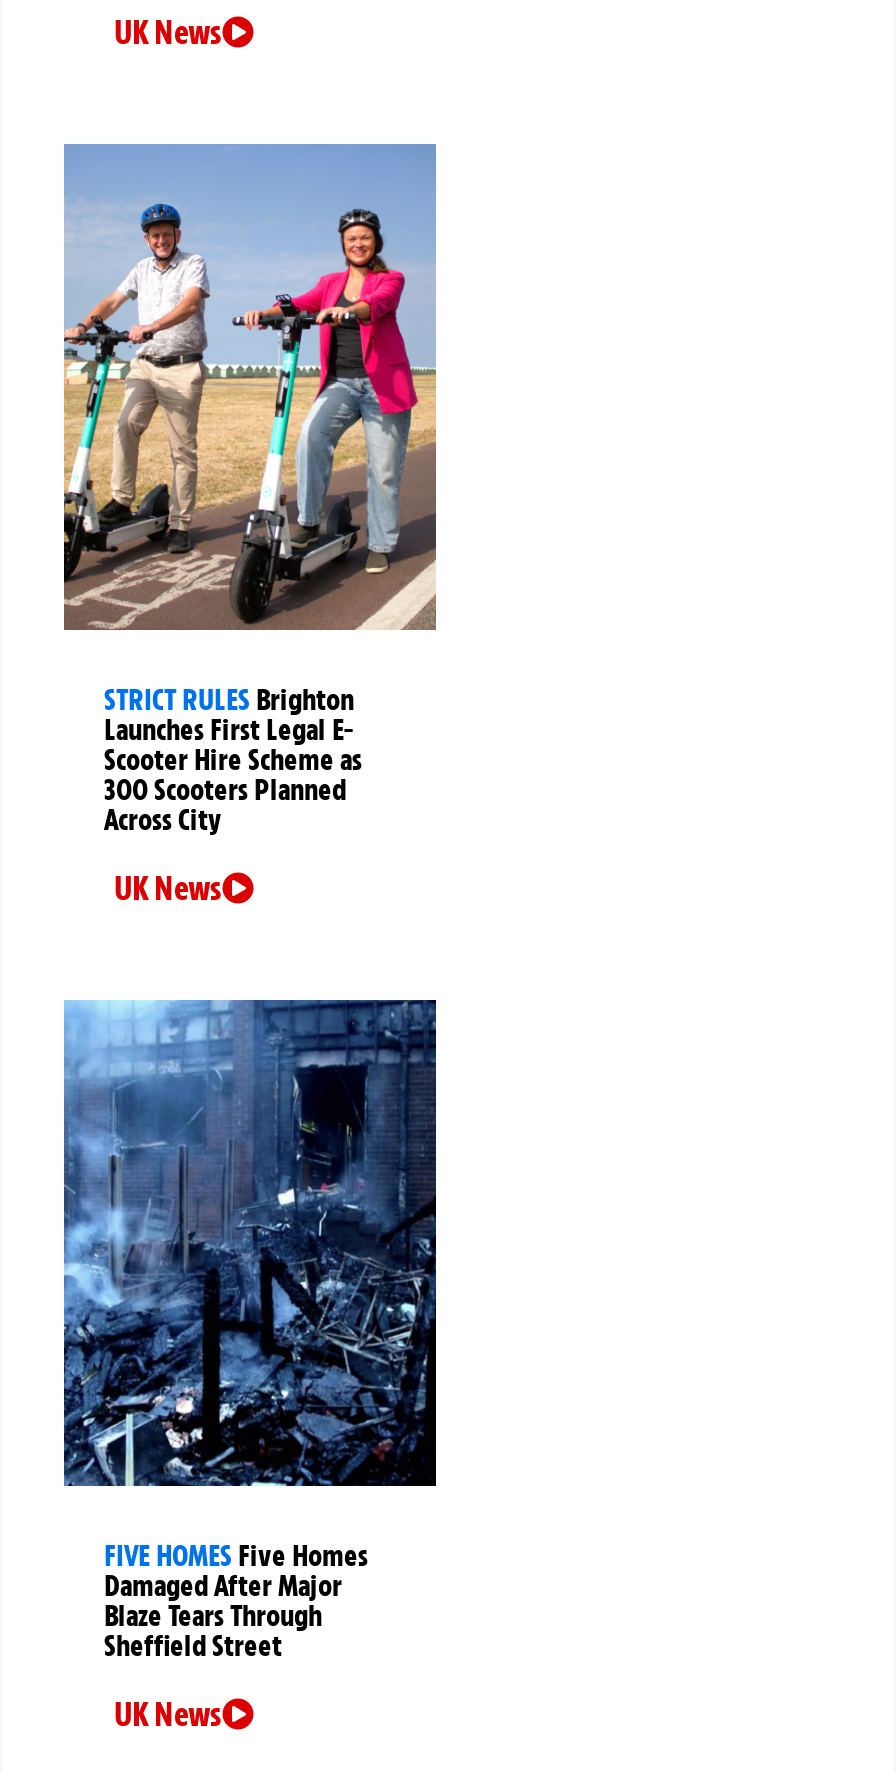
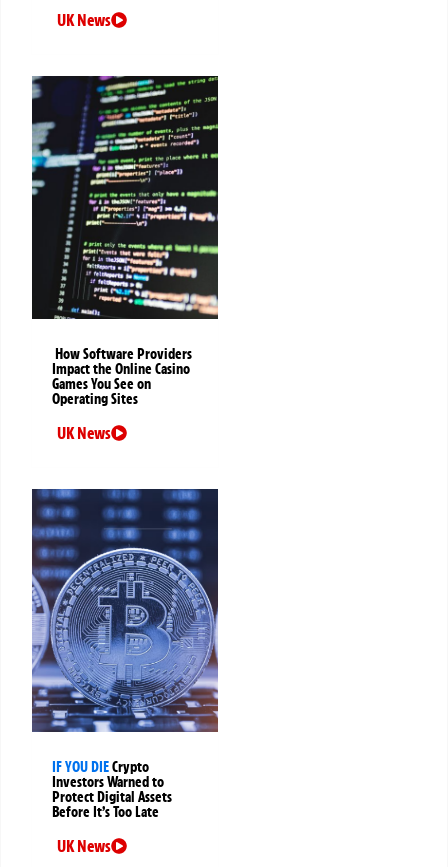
[62,144,438,838] [image] | STRICT RULES Brighton | Launches First Legal E- | Scooter Hire Scheme as | 300 Scooters Planned | Across City -> [31,75,219,408] [image] | How Software Providers | Impact the Online Casino | Games You See on | Operating Sites
[62,998,438,1664] [image] | FIVE HOMES Five Homes | Damaged After Major | Blaze Tears Through | Sheffield Street -> [31,488,219,821] [image] | IF YOU DIE Crypto | Investors Warned to | Protect Digital Assets | Before It’s Too Late

